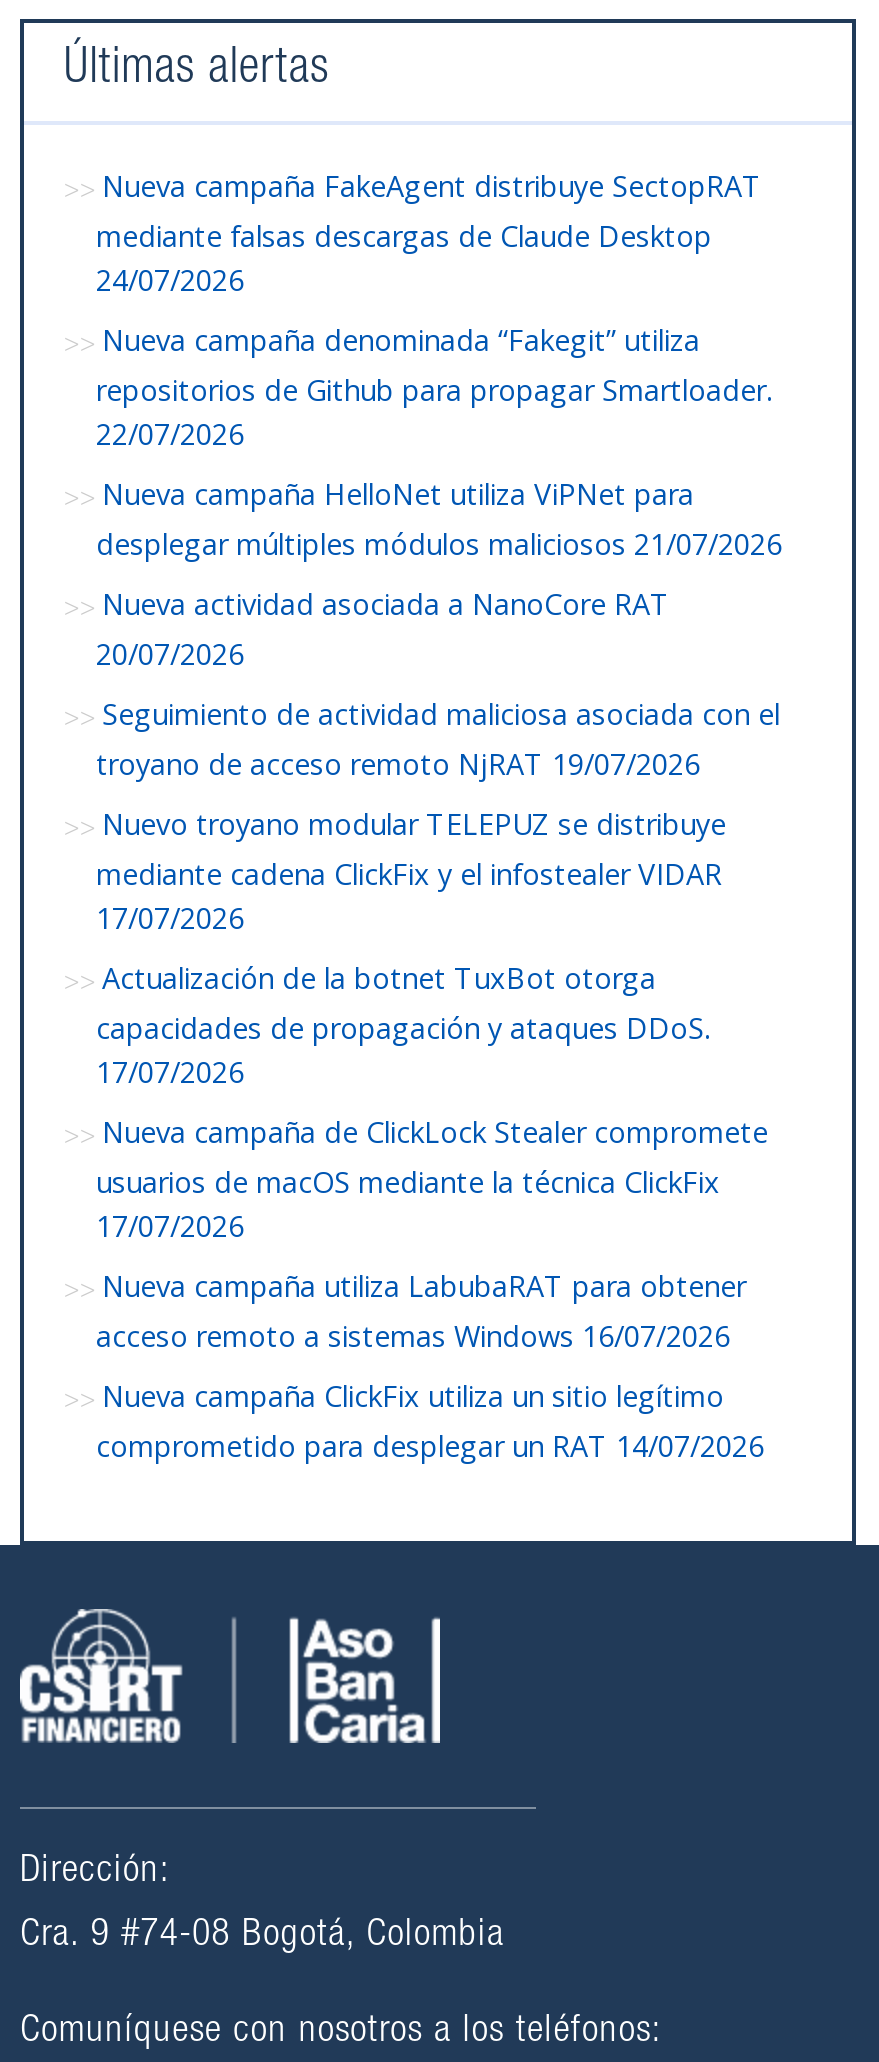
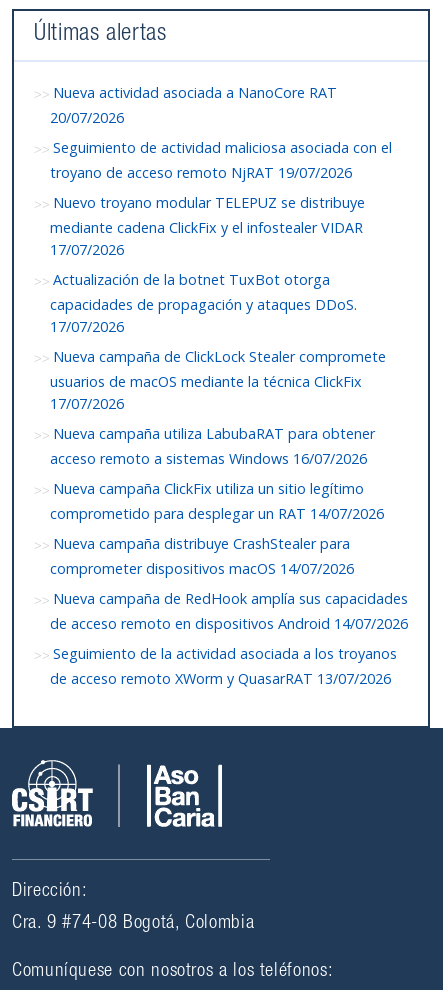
[96,167,782,563] Nueva campaña FakeAgent distribuye SectopRAT | mediante falsas descargas de Claude Desktop | 24/07/2026 | Nueva campaña denominada “Fakegit” utiliza | repositorios de Github para propagar Smartloader. | 22/07/2026 | Nueva campaña HelloNet utiliza ViPNet para | desplegar múltiples módulos maliciosos 21/07/2026 -> none
moved [96,585,780,1465] -> [50,83,392,523]: Nueva actividad asociada a NanoCore RAT | 20/07/2026 | Seguimiento de actividad maliciosa asociada con el | ... | Nueva campaña ClickFix utiliza un sitio legítimo | comprometido para desplegar un RAT 14/07/2026
none -> [50,534,408,688] Nueva campaña distribuye CrashStealer para | comprometer dispositivos macOS 14/07/2026 | Nueva campaña de RedHook amplía sus capacidades | de acceso remoto en dispositivos Android 14/07/2026 | Seguimiento de la actividad asociada a los troyanos | de acceso remoto XWorm y QuasarRAT 13/07/2026

